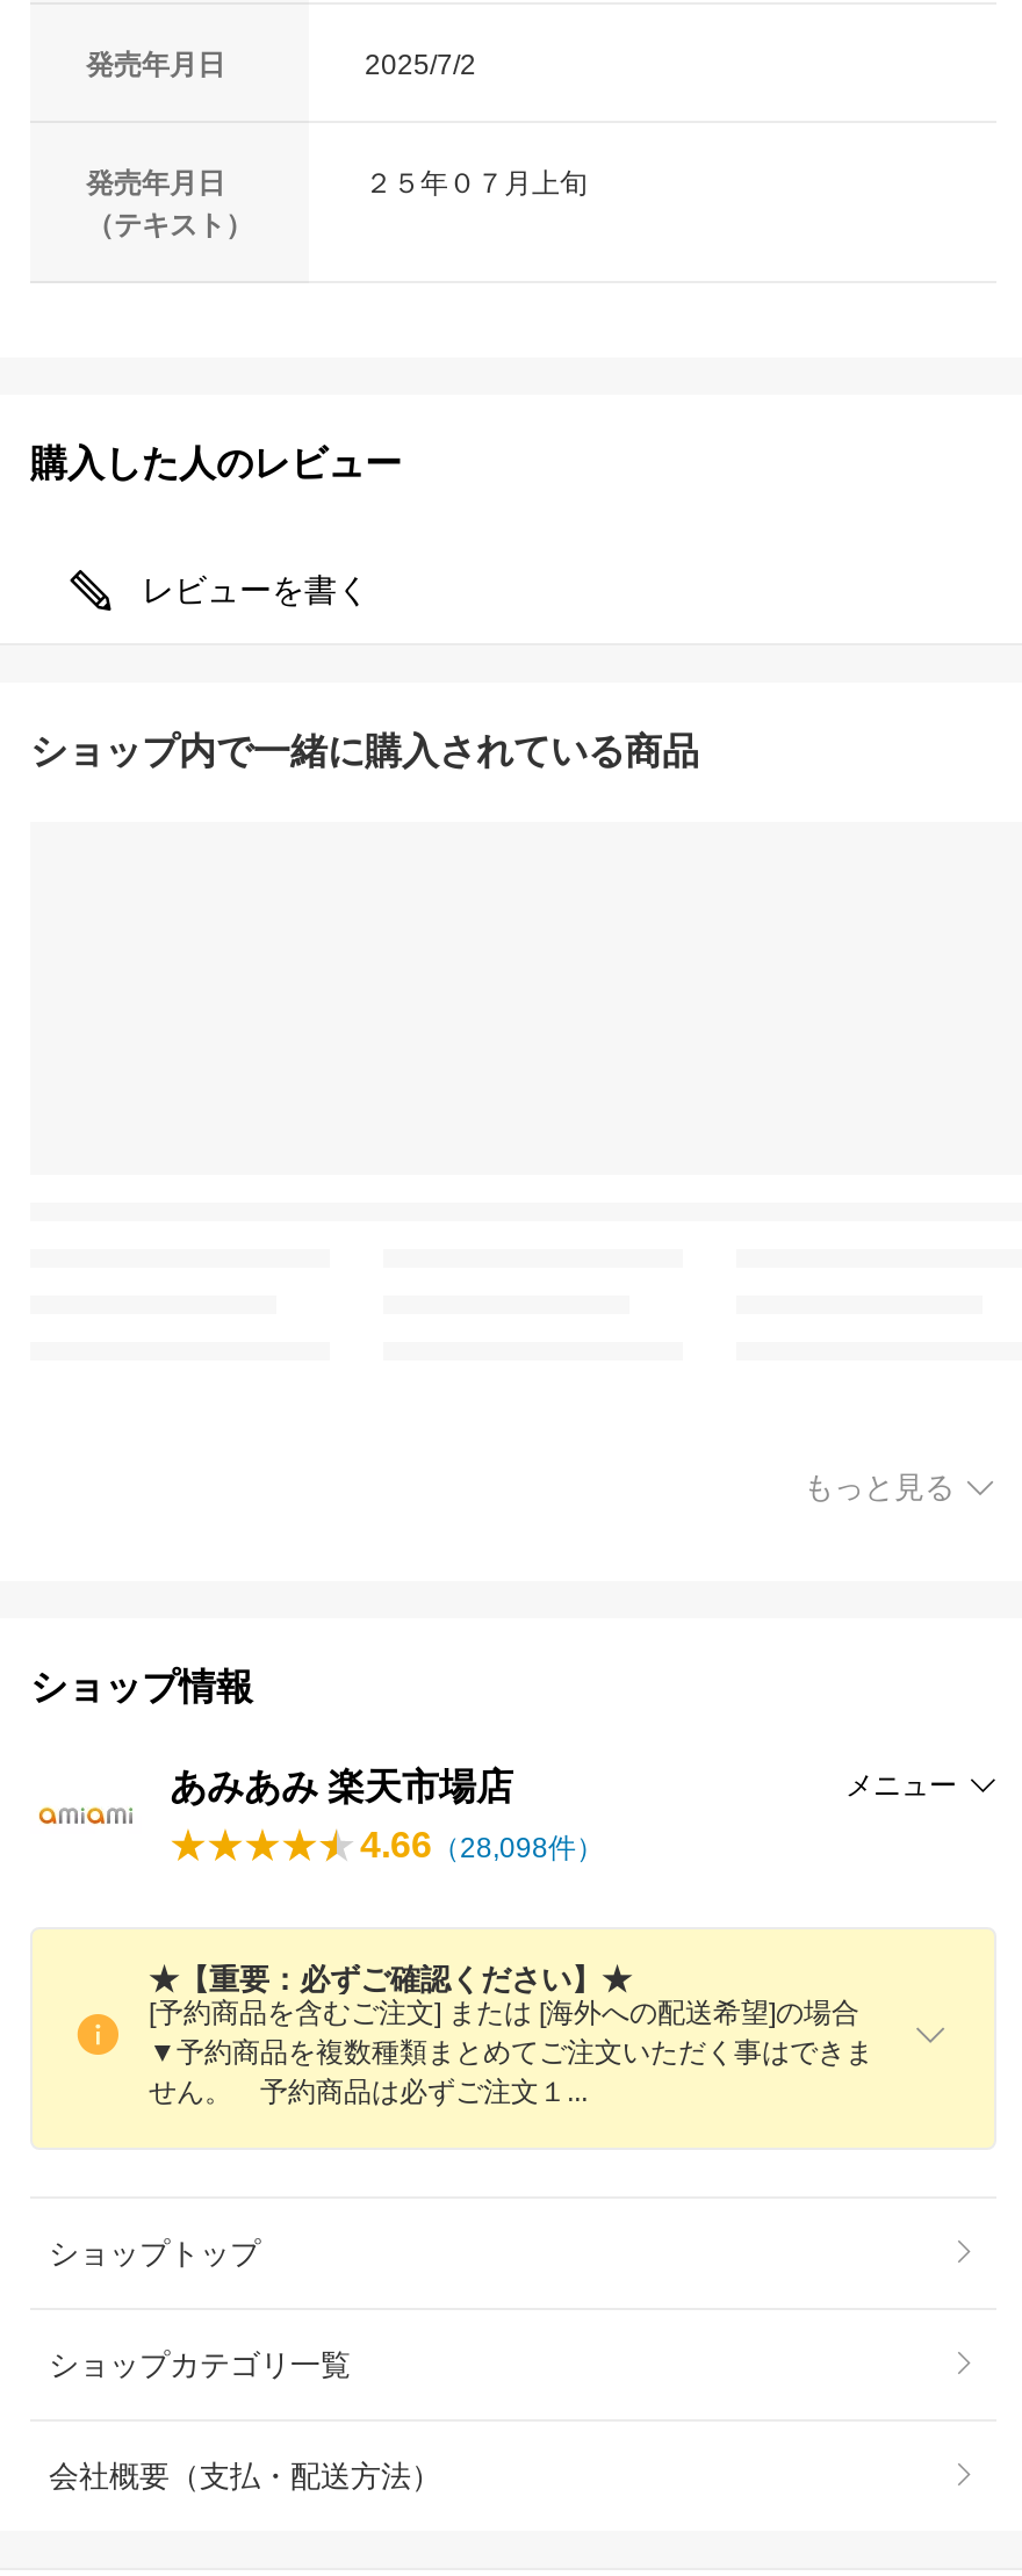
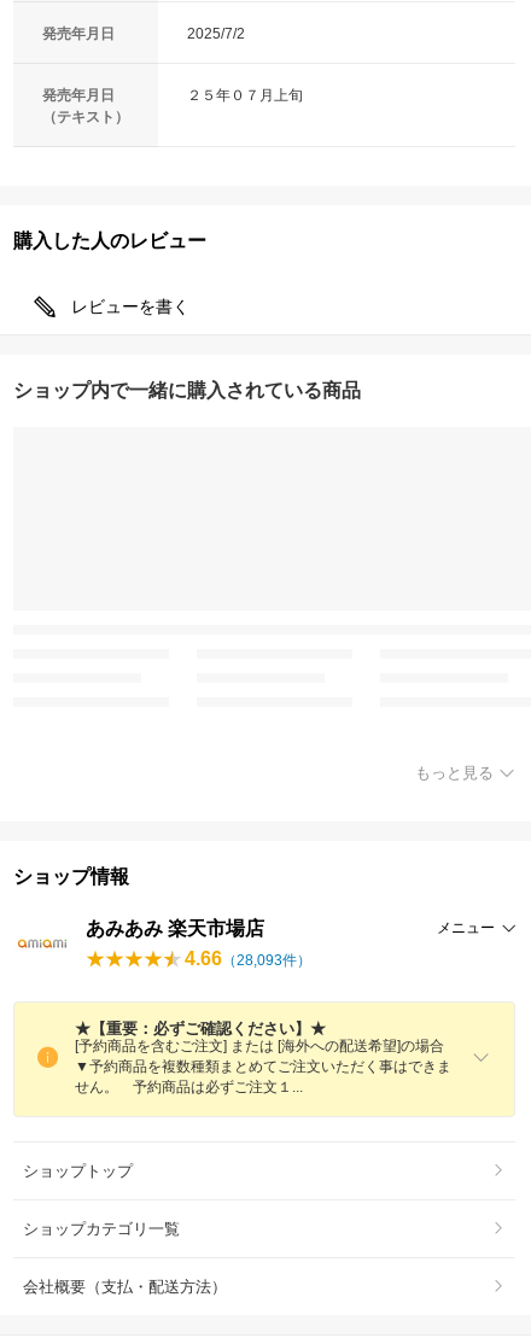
[360,1824,604,1863] 4.66（28,098件） -> [185,948,311,968] 4.66（28,093件）

